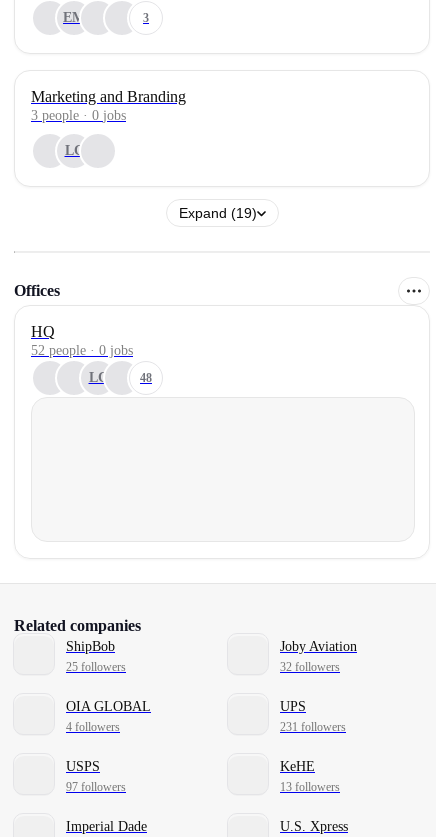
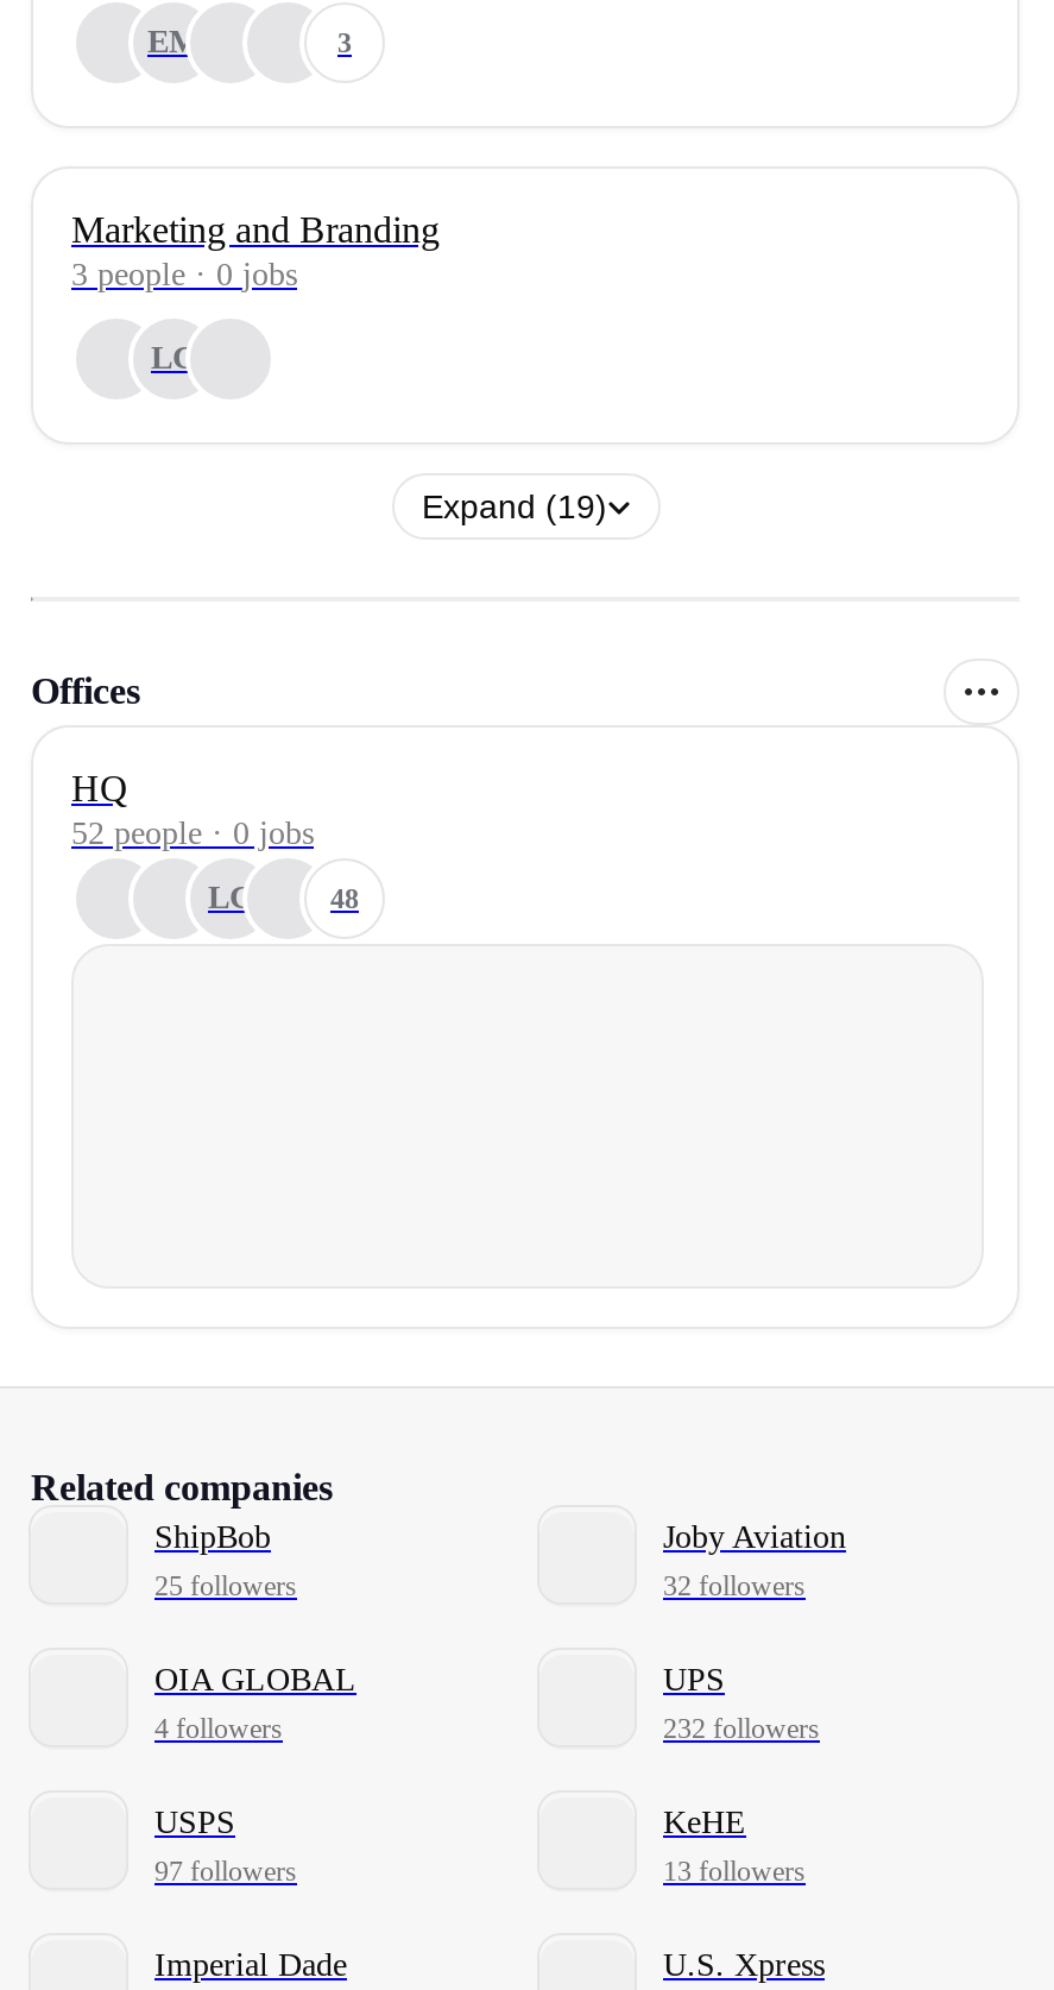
[280,720,346,734] 231 followers -> [663,1711,820,1745] 232 followers

